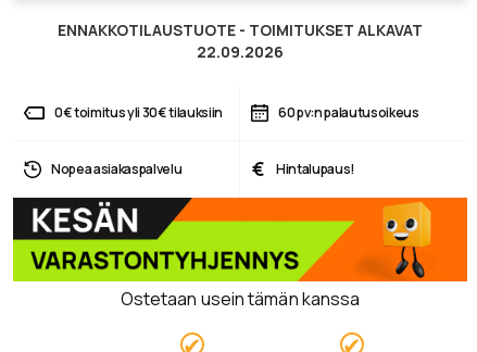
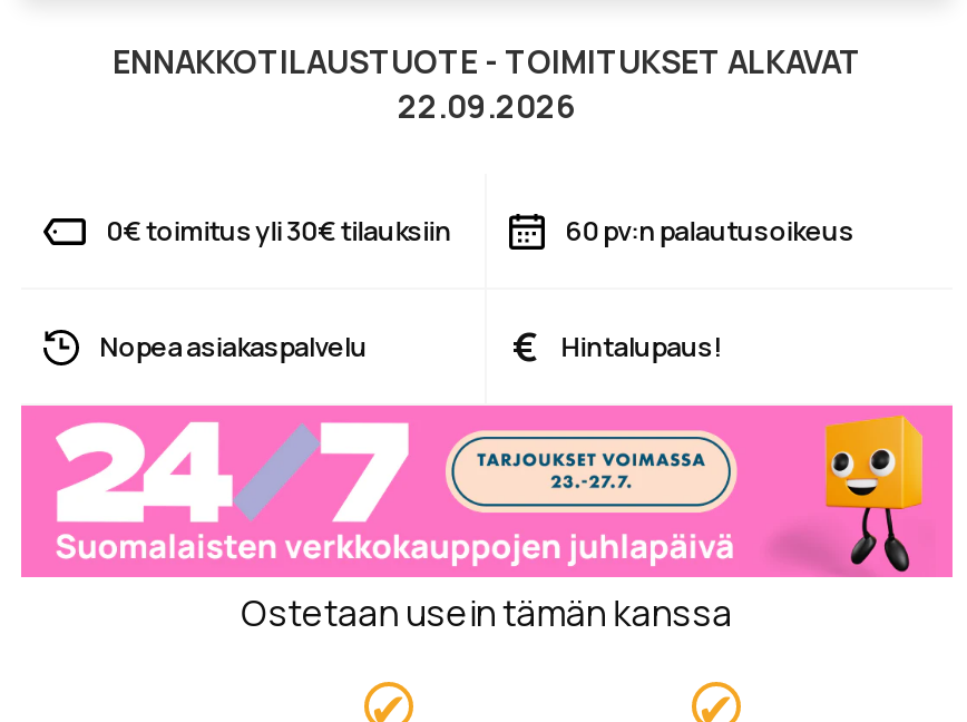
[12,197,468,282] [image] -> [19,403,955,579] [image]

